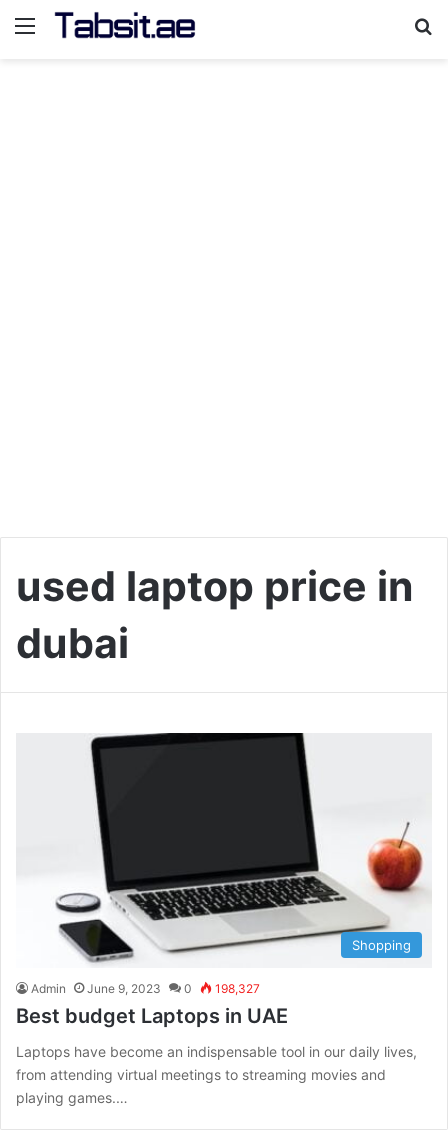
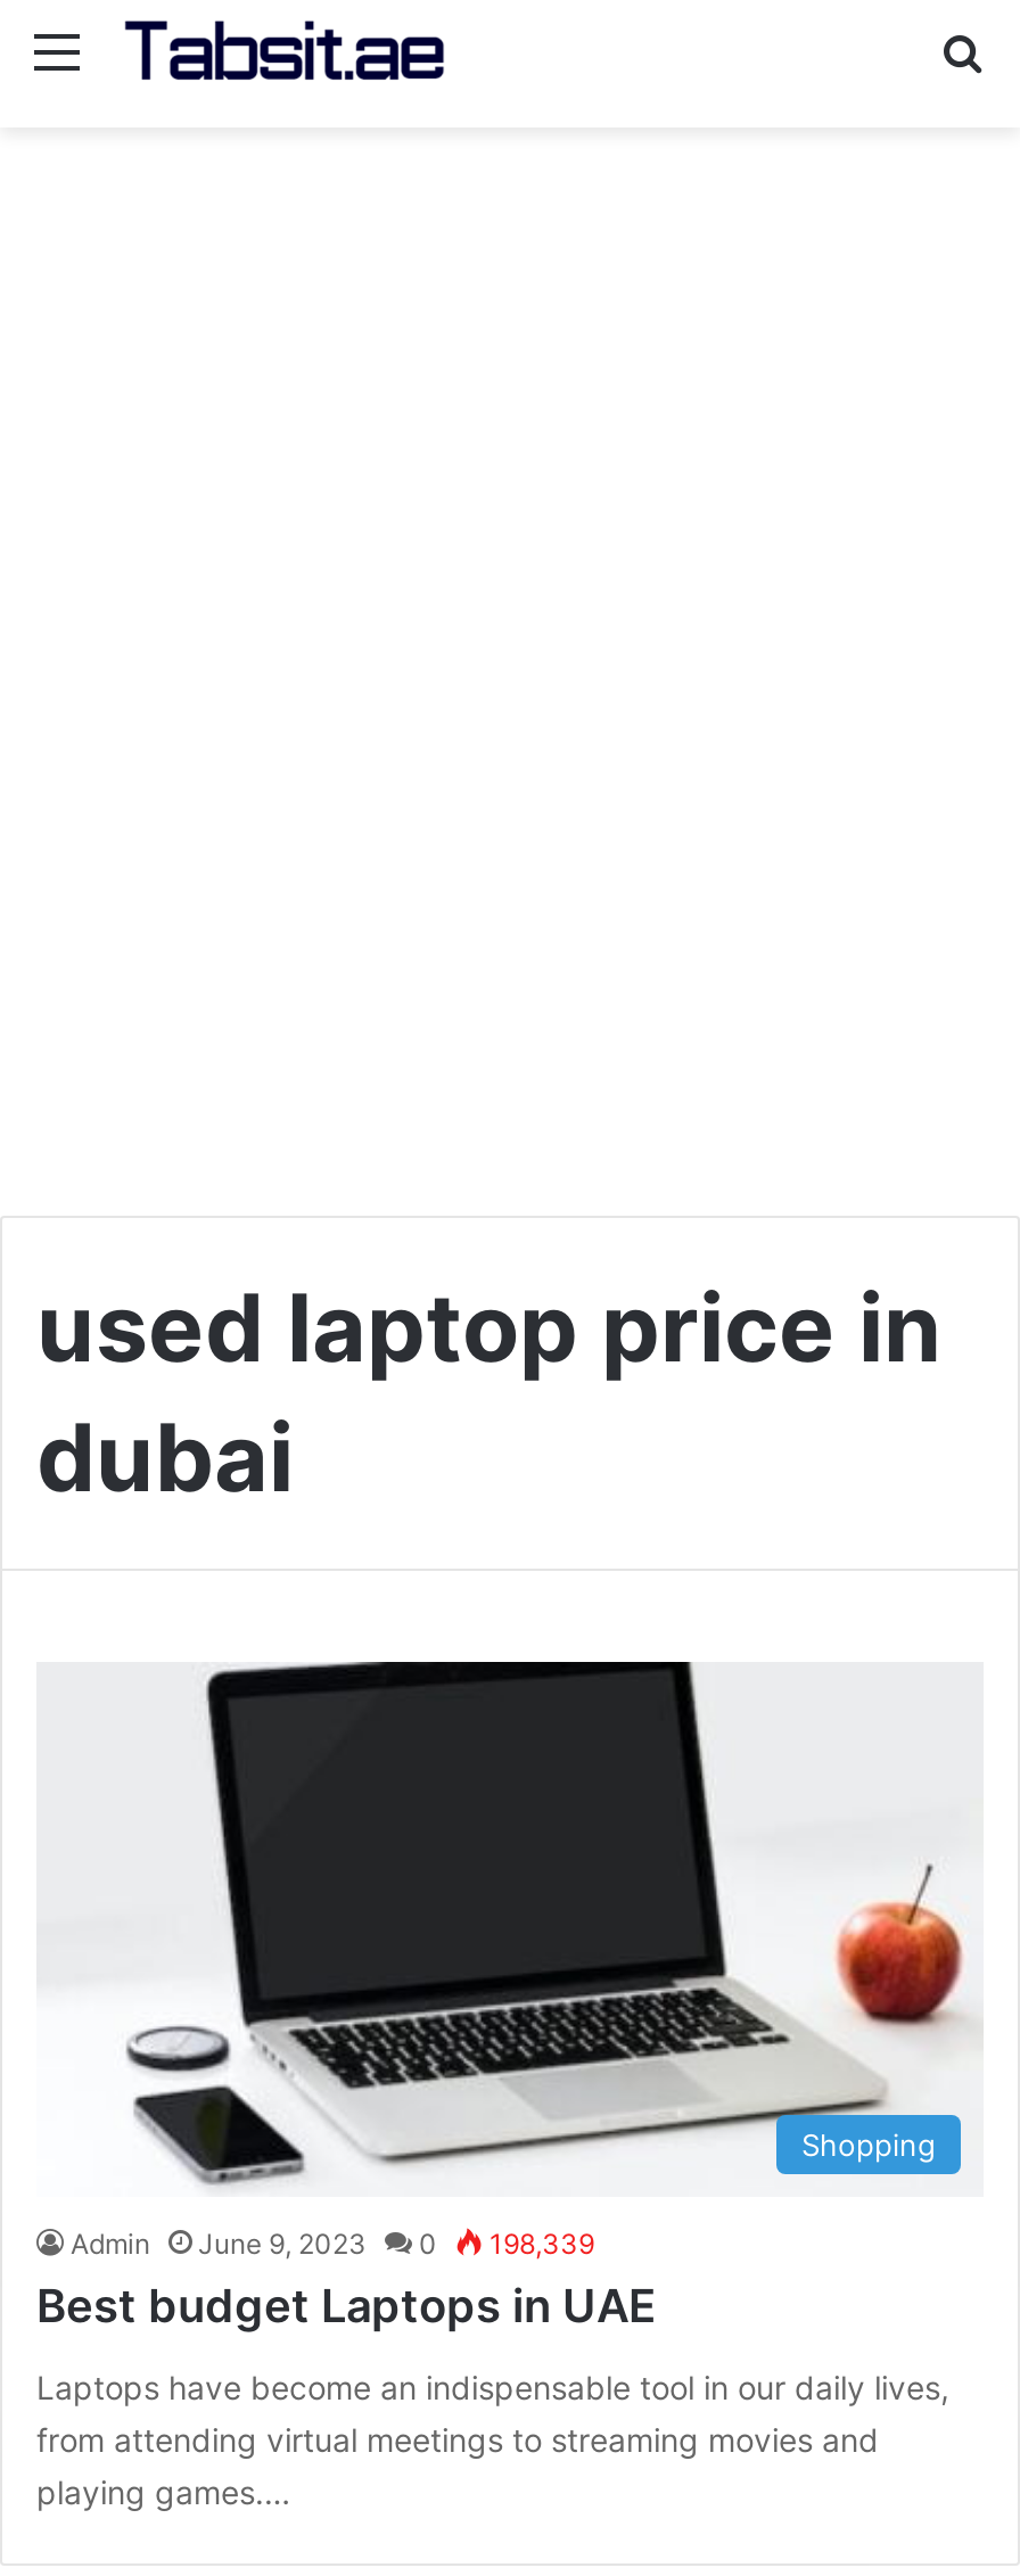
[31,981,260,996] Admin June 9, 2023 0 198,327 -> [71,2226,594,2260] Admin June 9, 2023 0 198,339

